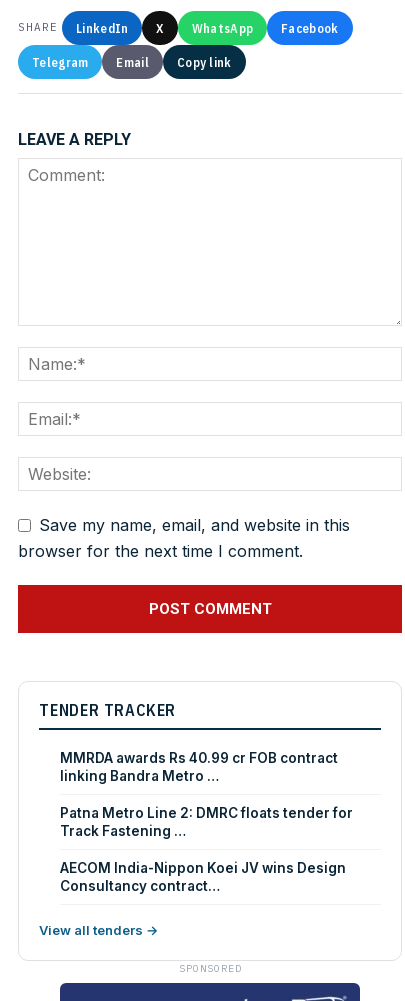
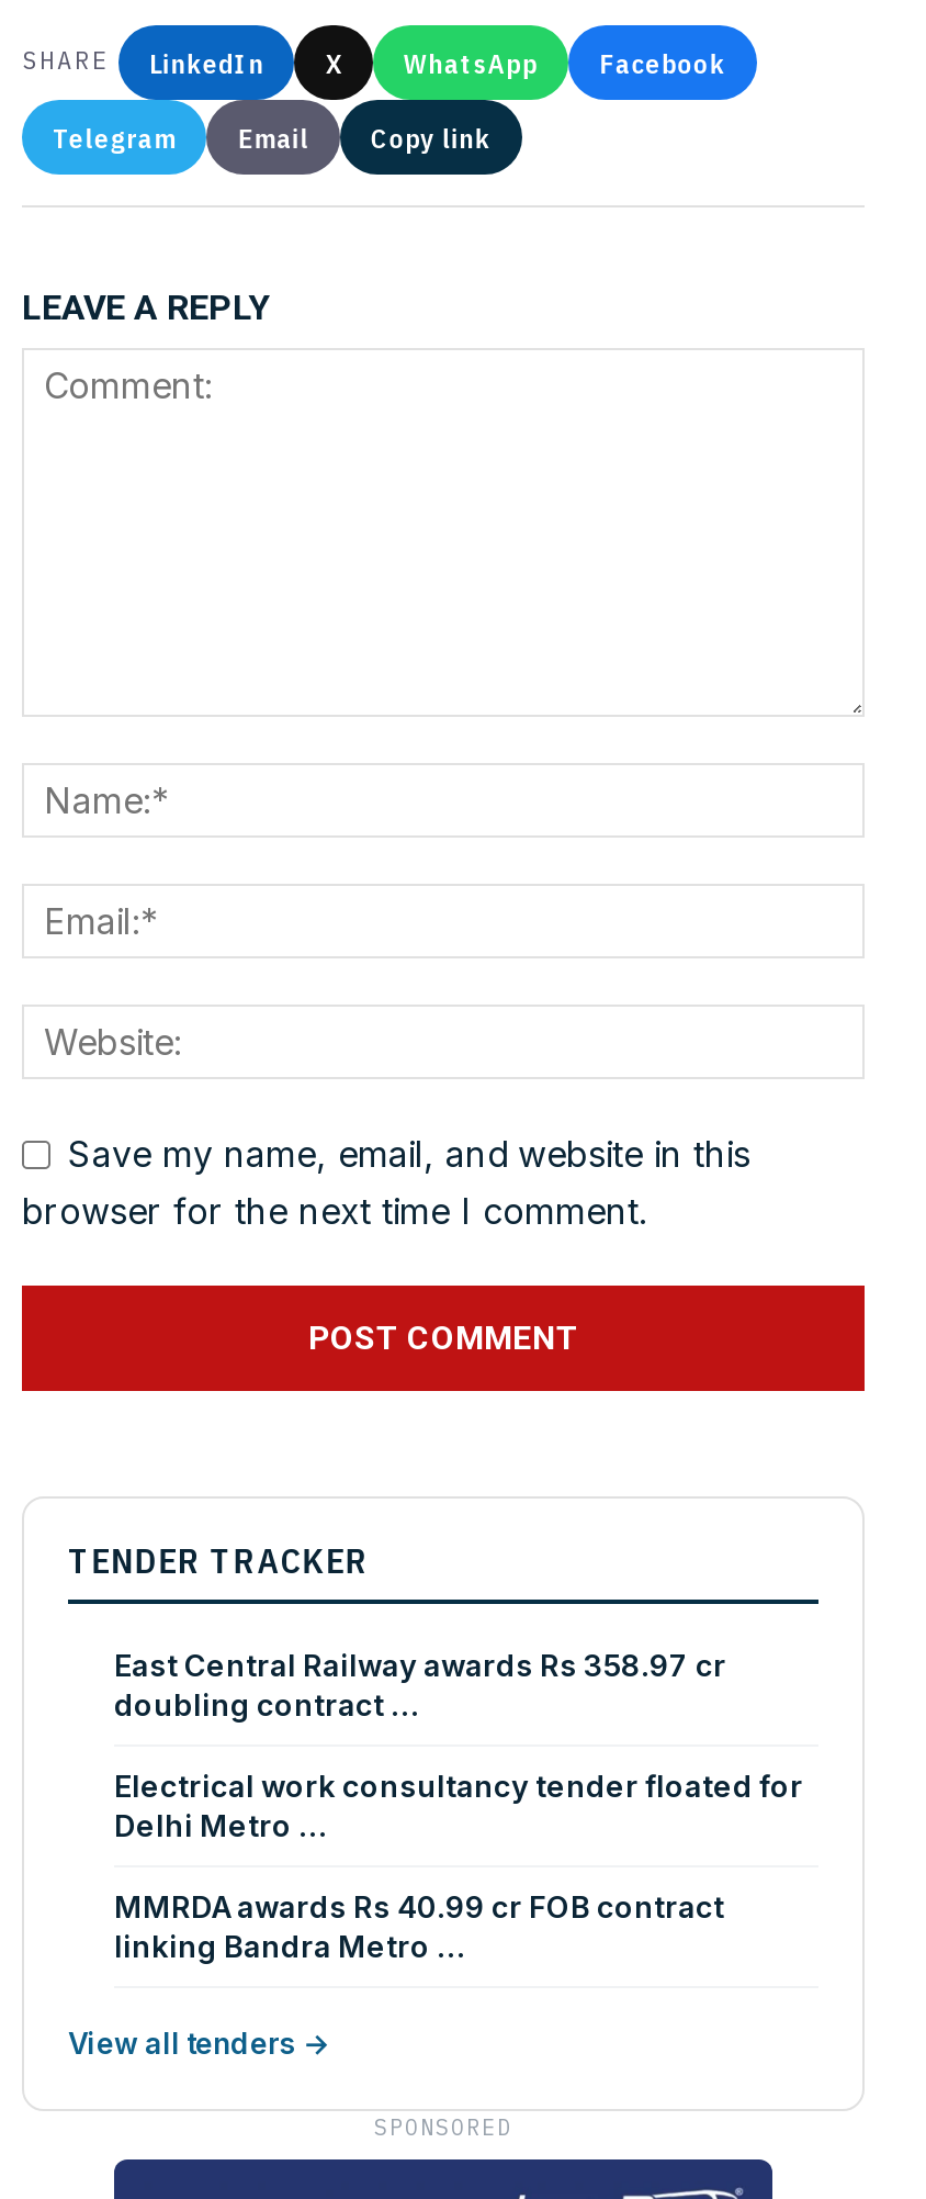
none -> [114,1648,803,1843] East Central Railway awards Rs 358.97 cr | doubling contract … | Electrical work consultancy tender floated for | Delhi Metro …
moved [60,750,338,784] -> [114,1889,724,1964]: MMRDA awards Rs 40.99 cr FOB contract | linking Bandra Metro …
[60,805,353,894] Patna Metro Line 2: DMRC floats tender for | Track Fastening … | AECOM India-Nippon Koei JV wins Design | Consultancy contract… -> none

